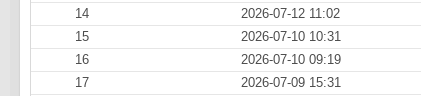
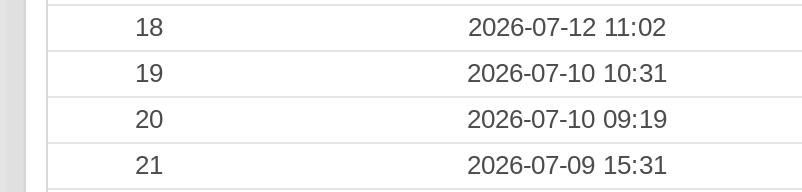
[74,6,88,21] 14 -> [135,12,163,42] 18
[74,29,88,44] 15 -> [135,58,163,88] 19
[74,52,88,67] 16 -> [135,104,163,134] 20
[74,75,88,90] 17 -> [135,150,163,180] 21

